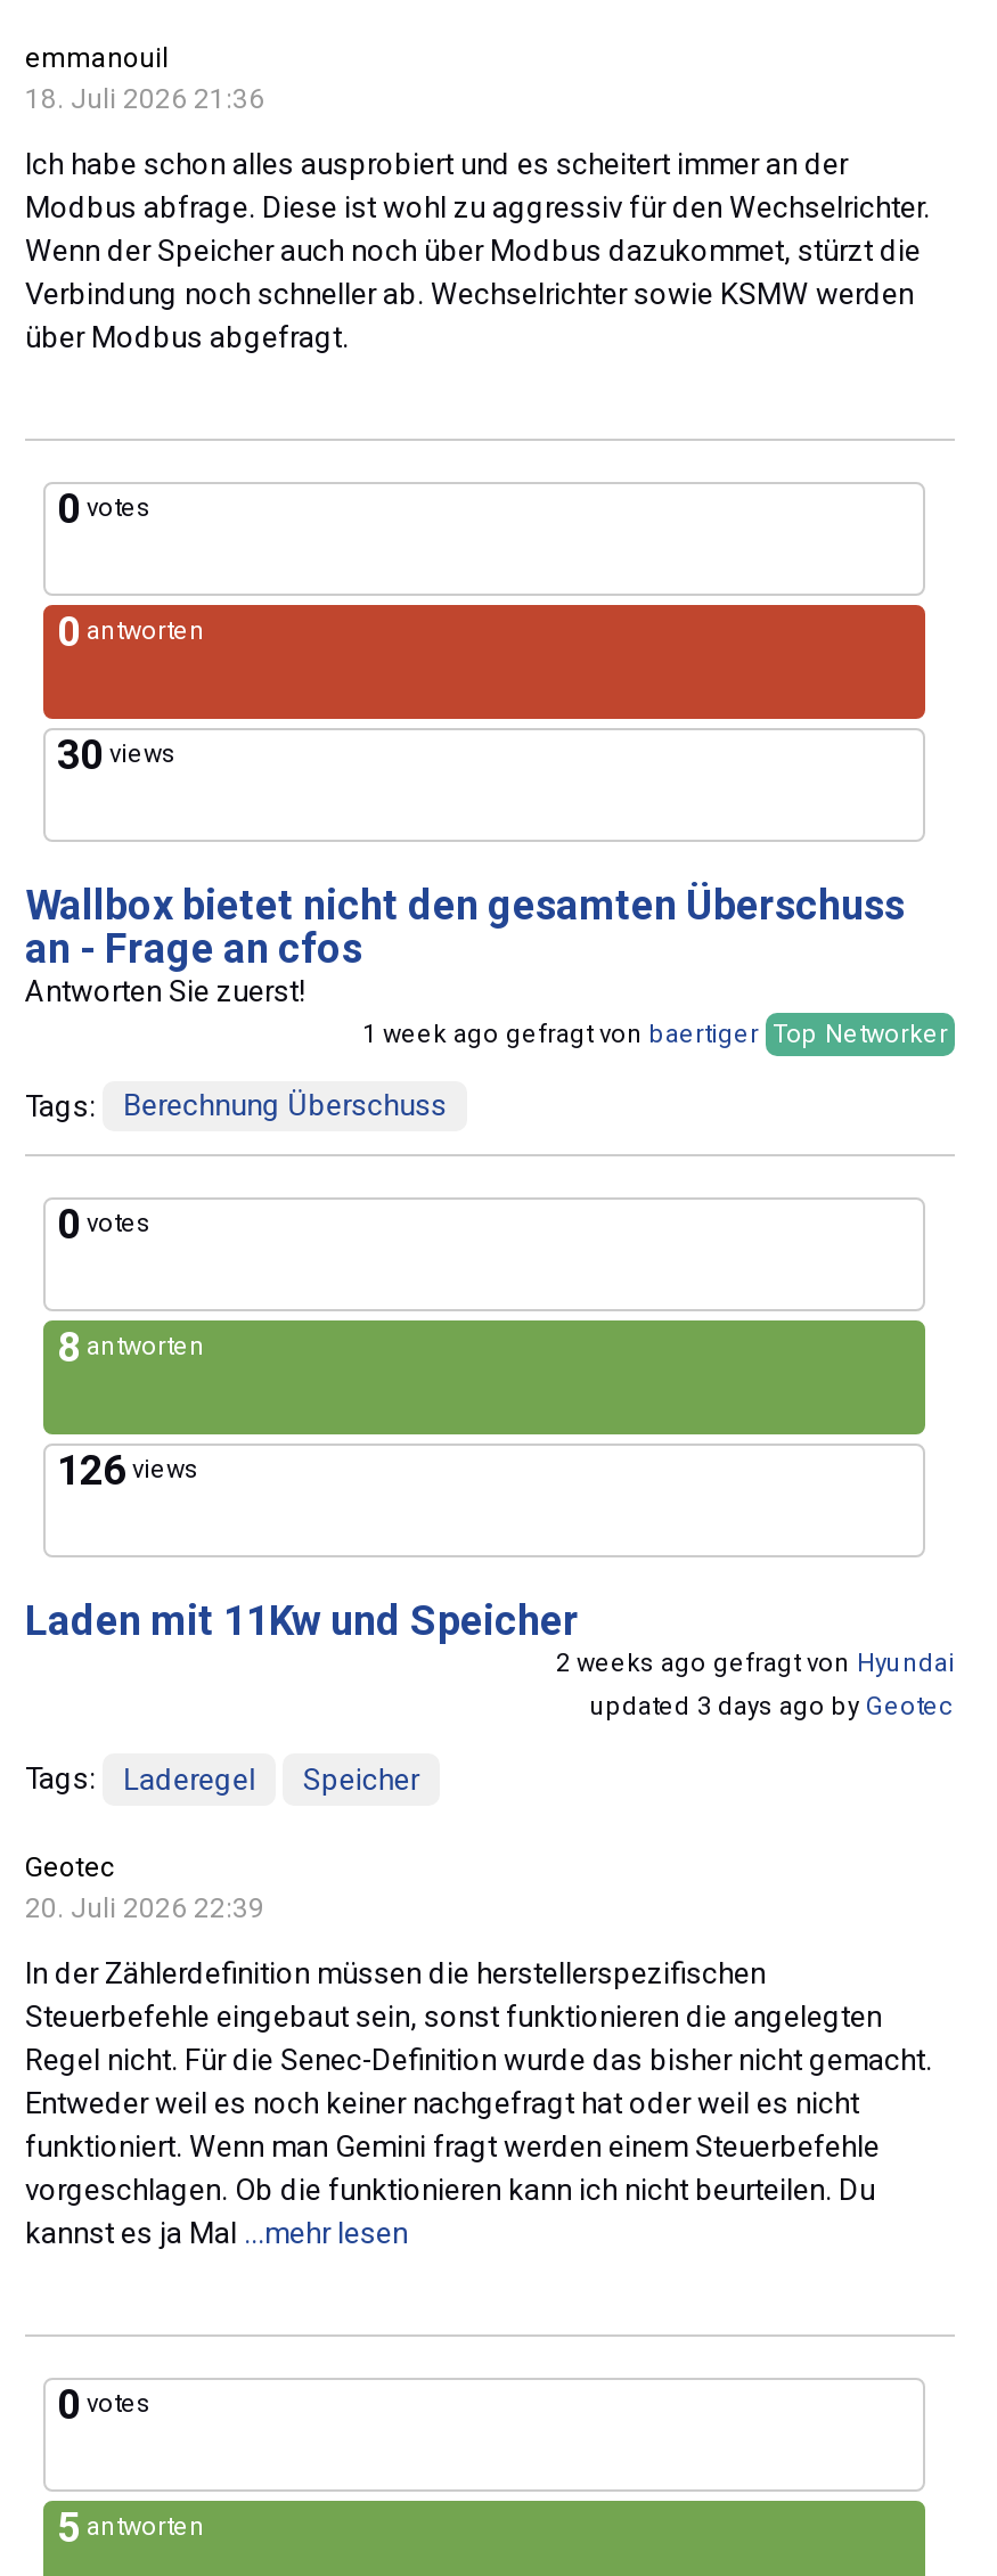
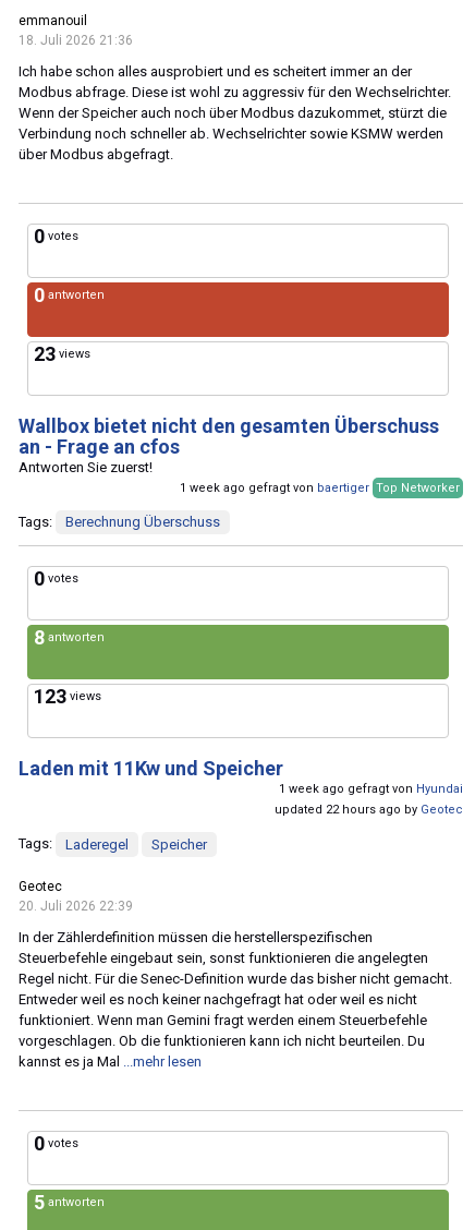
[57,730,175,778] 30 views -> [34,342,90,365] 23 views
[57,1447,198,1495] 126 views -> [34,685,101,708] 123 views
[556,1650,955,1679] 2 weeks ago gefragt von Hyundai -> [279,782,463,796] 1 week ago gefragt von Hyundai
[590,1693,955,1722] updated 3 days ago by Geotec -> [275,803,463,817] updated 22 hours ago by Geotec

